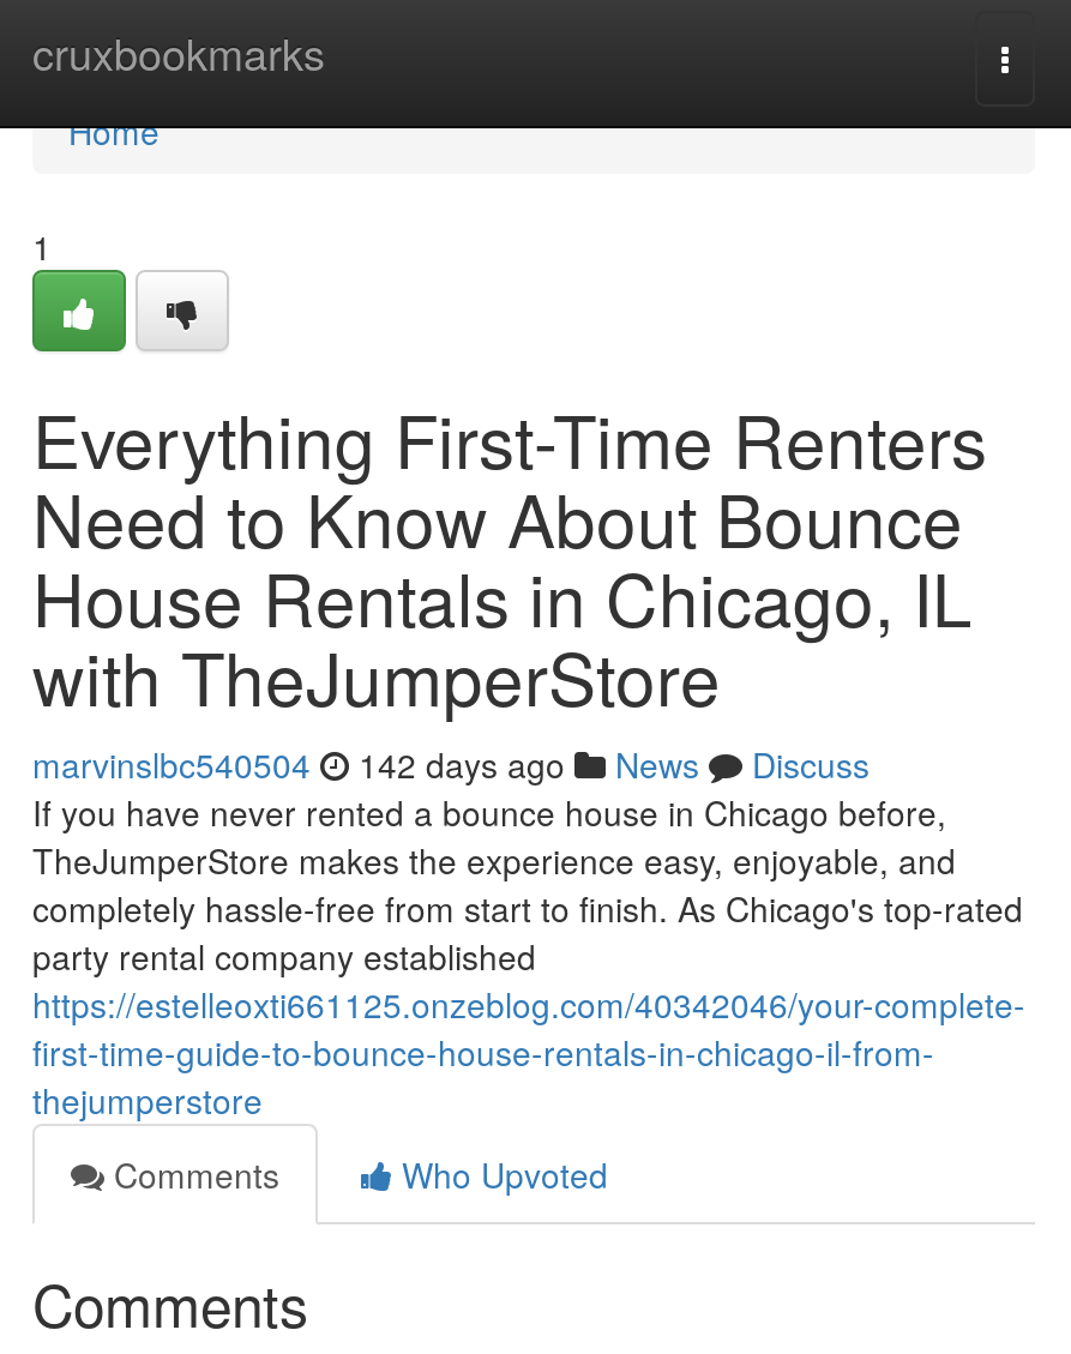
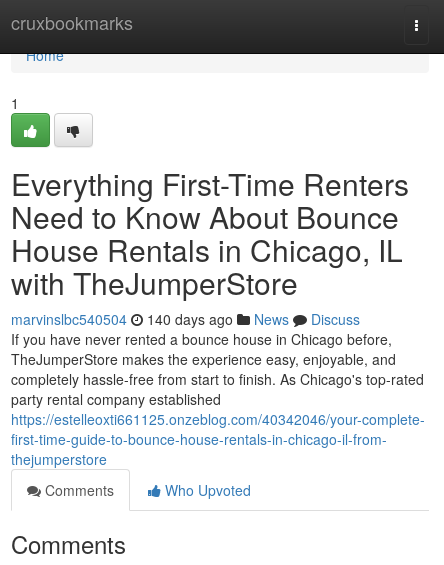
[32,740,870,788] marvinslbc540504 142 days ago News Discuss -> [11,309,360,329] marvinslbc540504 140 days ago News Discuss

